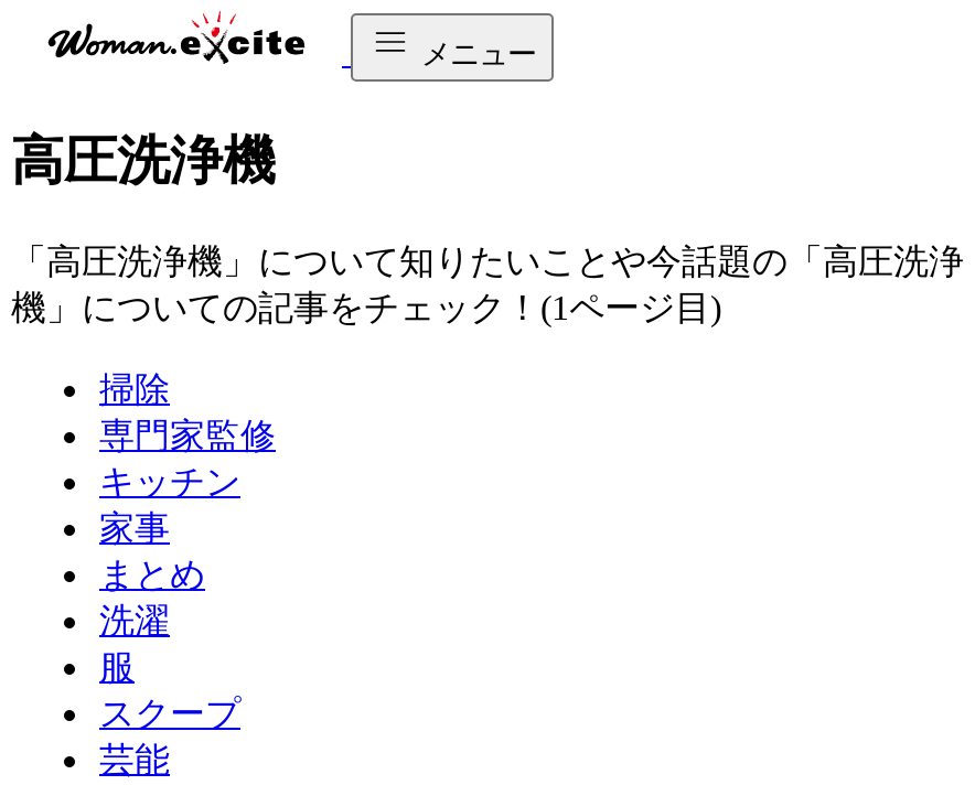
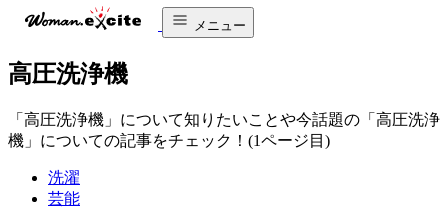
[99,370,276,593] 掃除 | 専門家監修 | キッチン | 家事 | まとめ -> none
[99,648,240,732] 服 | スクープ -> none

